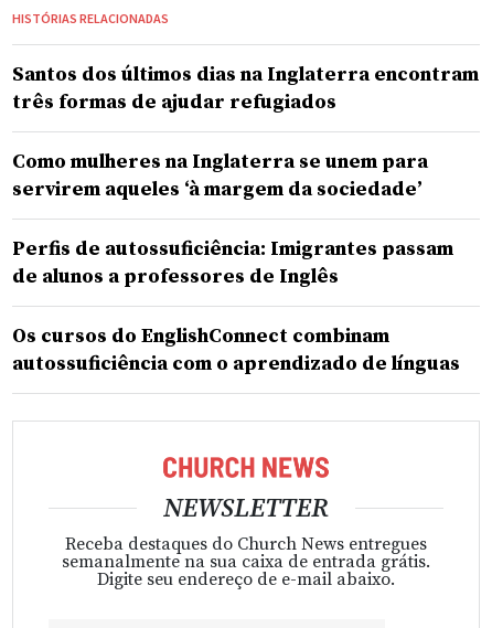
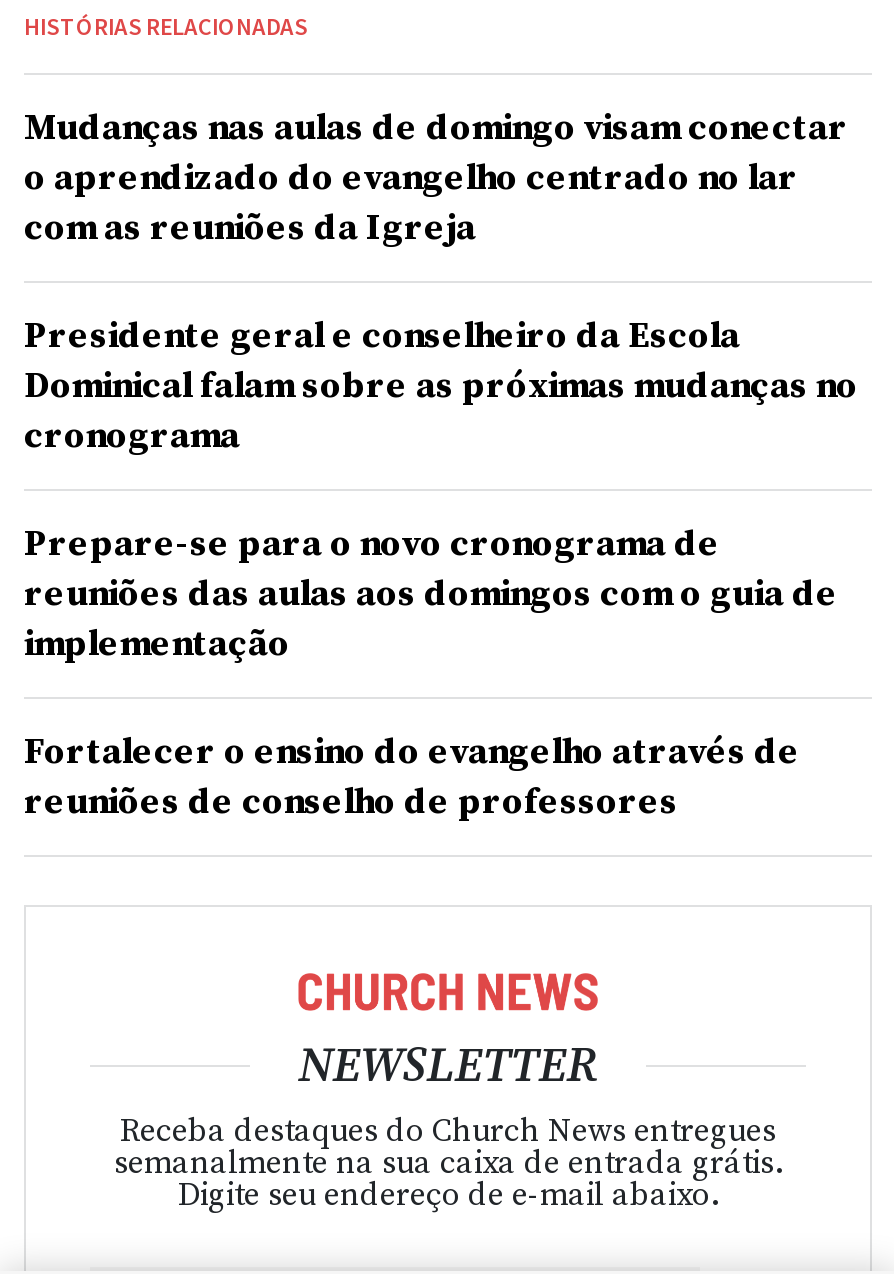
[12,61,479,114] Santos dos últimos dias na Inglaterra encontram | três formas de ajudar refugiados -> [24,105,848,251] Mudanças nas aulas de domingo visam conectar | o aprendizado do evangelho centrado no lar | com as reuniões da Igreja
[12,149,428,202] Como mulheres na Inglaterra se unem para | servirem aqueles ‘à margem da sociedade’ -> [24,313,858,459] Presidente geral e conselheiro da Escola | Dominical falam sobre as próximas mudanças no | cronograma
[12,236,453,289] Perfis de autossuficiência: Imigrantes passam | de alunos a professores de Inglês -> [24,521,838,667] Prepare-se para o novo cronograma de | reuniões das aulas aos domingos com o guia de | implementação
[12,323,460,376] Os cursos do EnglishConnect combinam | autossuficiência com o aprendizado de línguas -> [24,729,800,825] Fortalecer o ensino do evangelho através de | reuniões de conselho de professores

